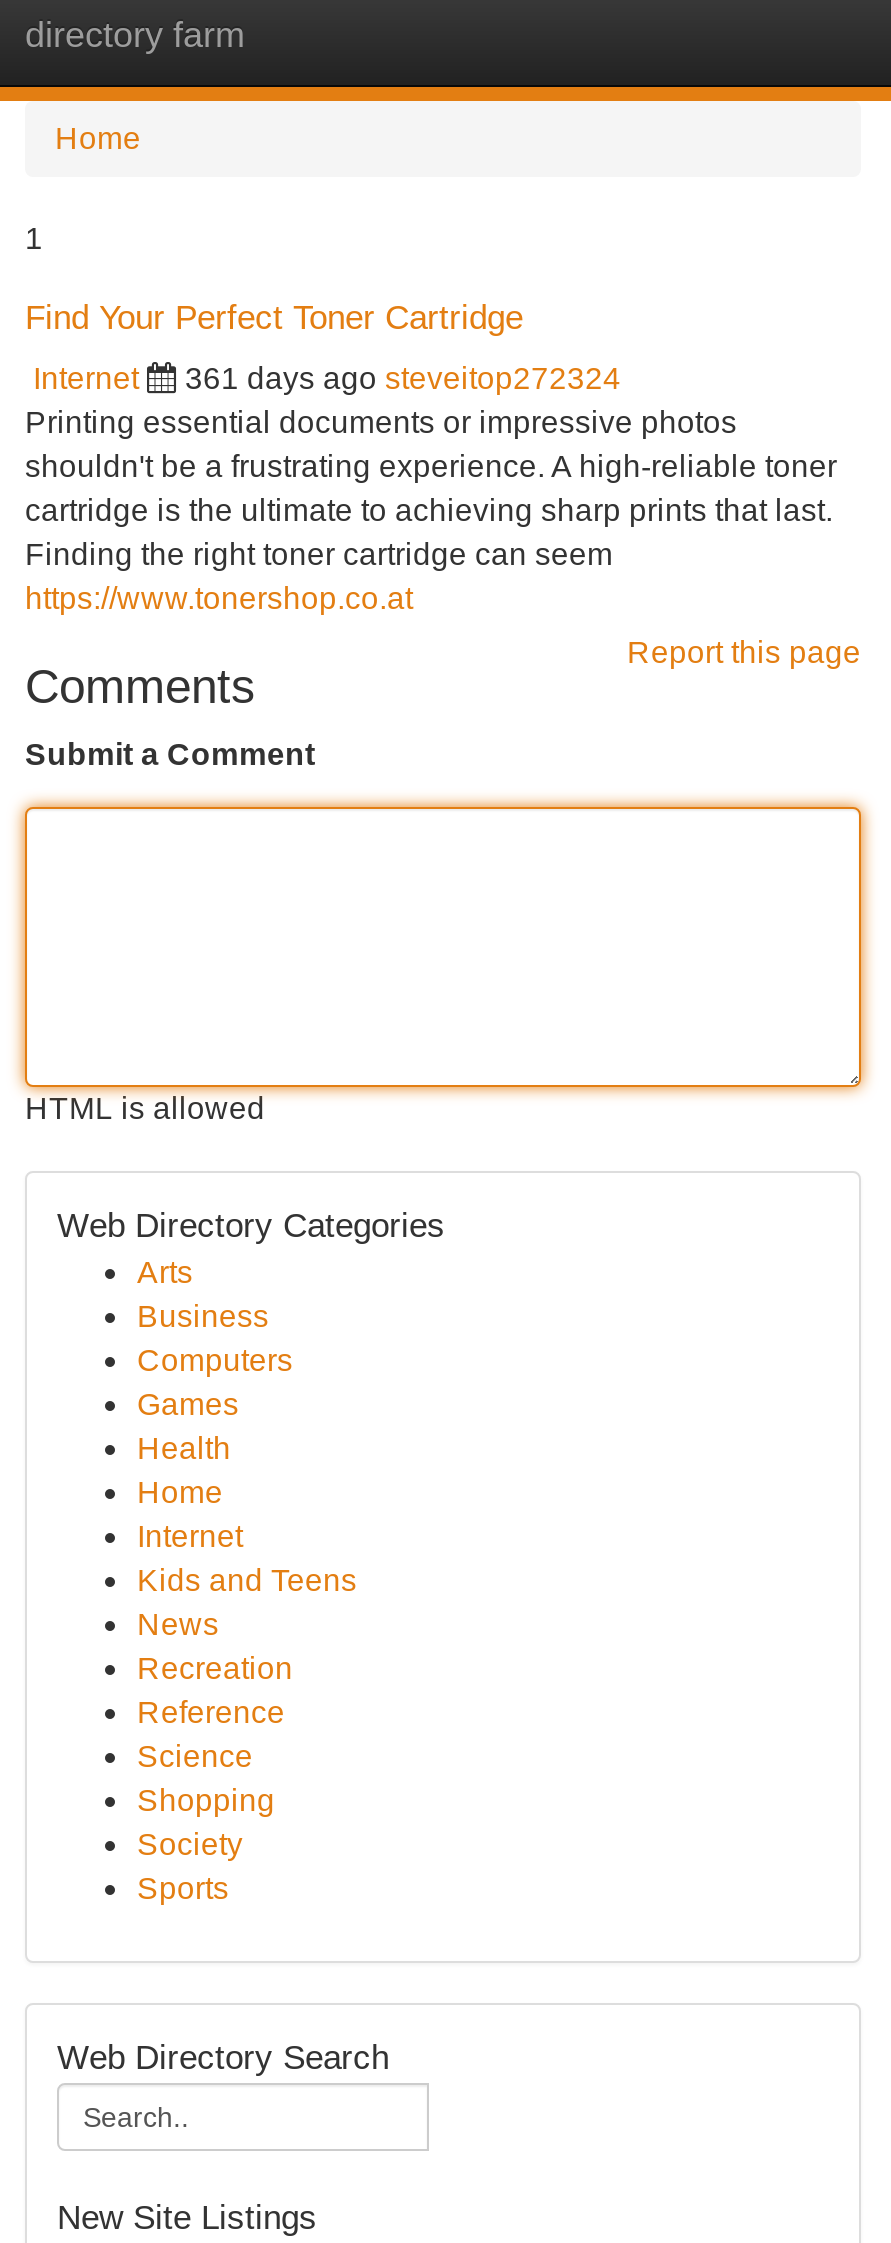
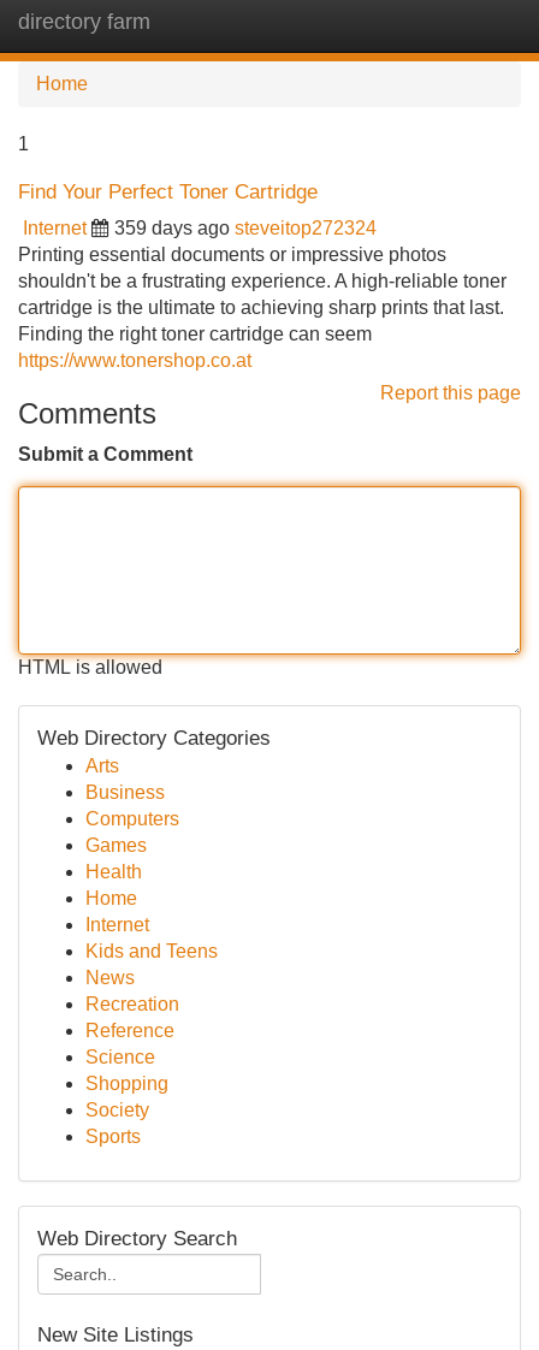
[185,361,621,395] 361 days ago steveitop272324 -> [114,218,377,238] 359 days ago steveitop272324

